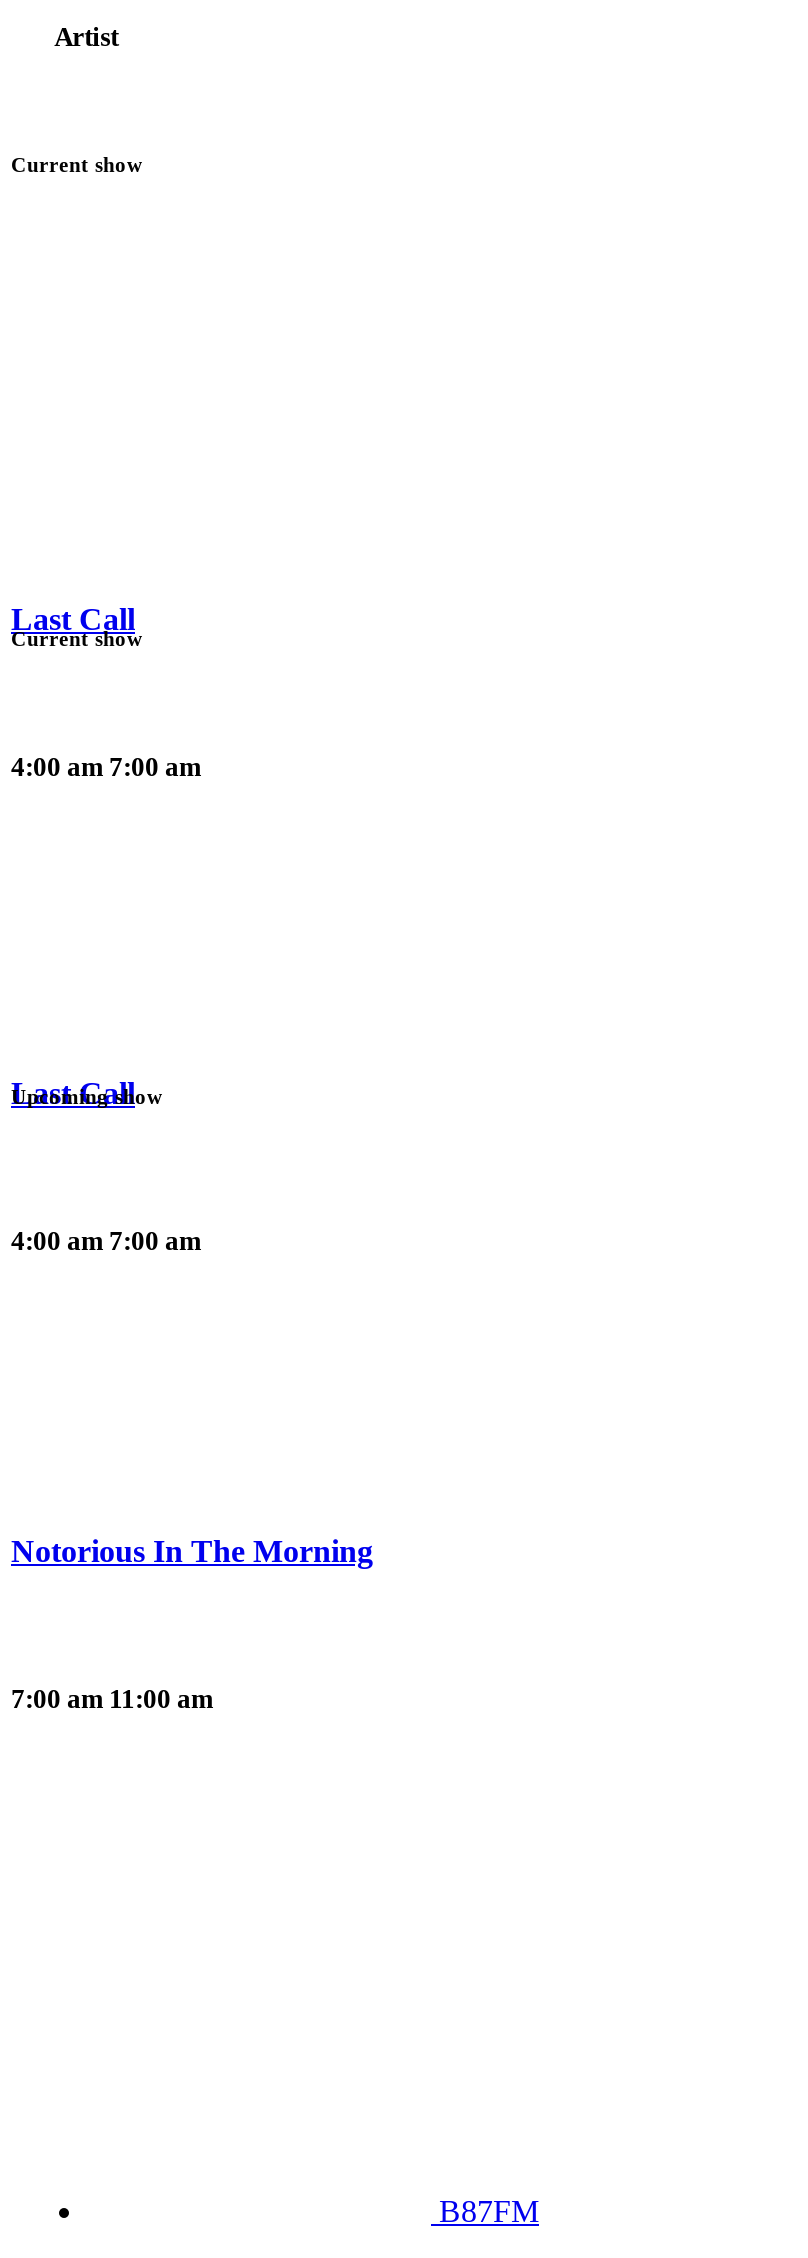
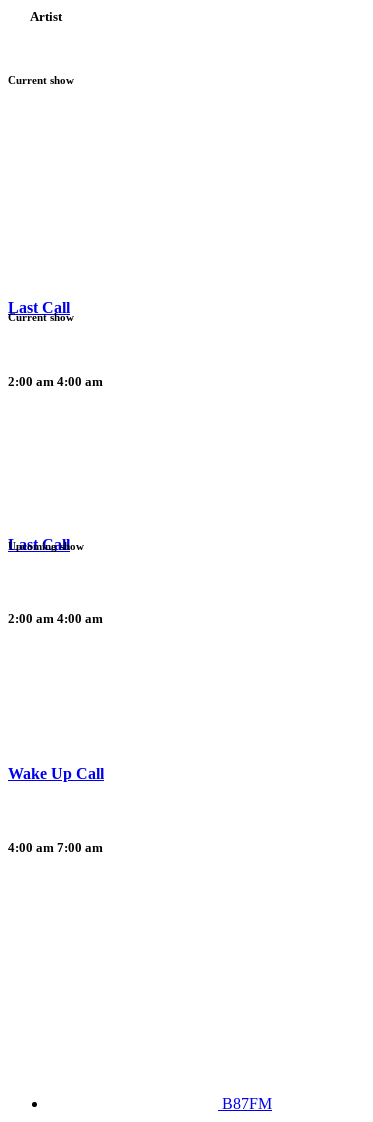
[11,753,201,783] 4:00 am 7:00 am -> [8,374,103,389] 2:00 am 4:00 am
[11,1227,201,1257] 4:00 am 7:00 am -> [8,611,103,626] 2:00 am 4:00 am
[11,1535,373,1569] Notorious In The Morning -> [8,765,104,782] Wake Up Call
[11,1685,213,1715] 7:00 am 11:00 am -> [8,840,103,855] 4:00 am 7:00 am

